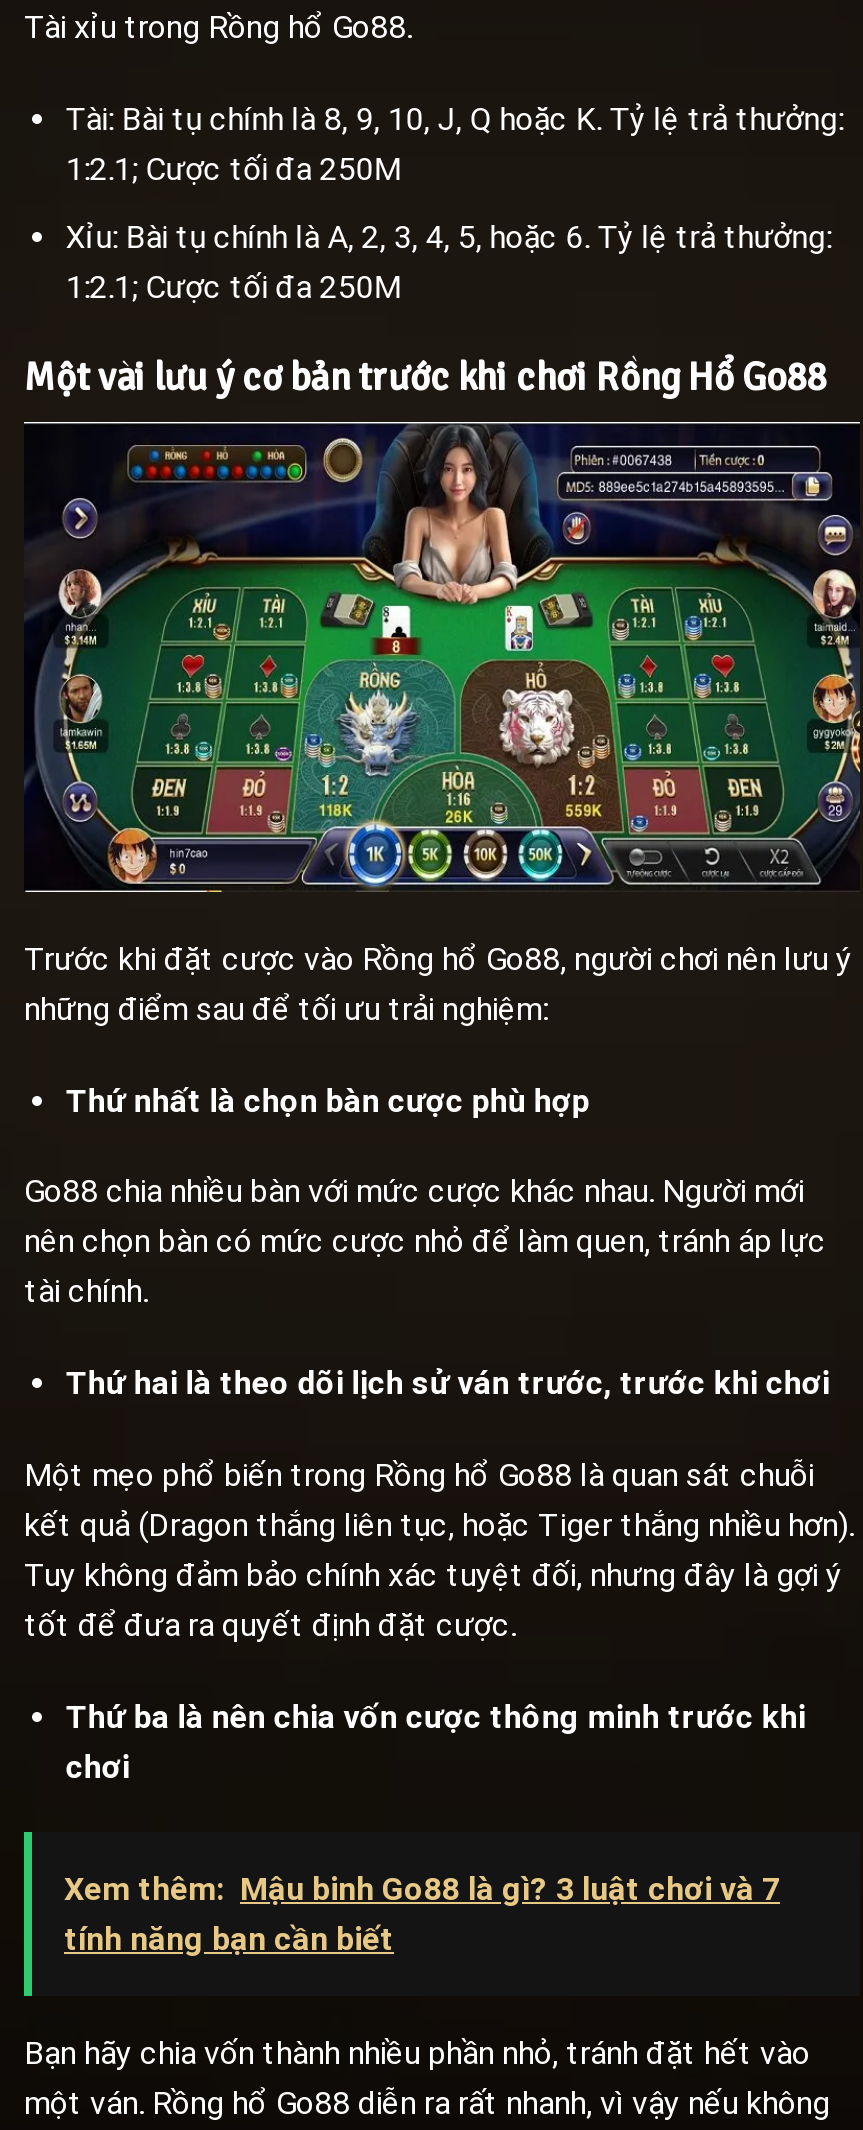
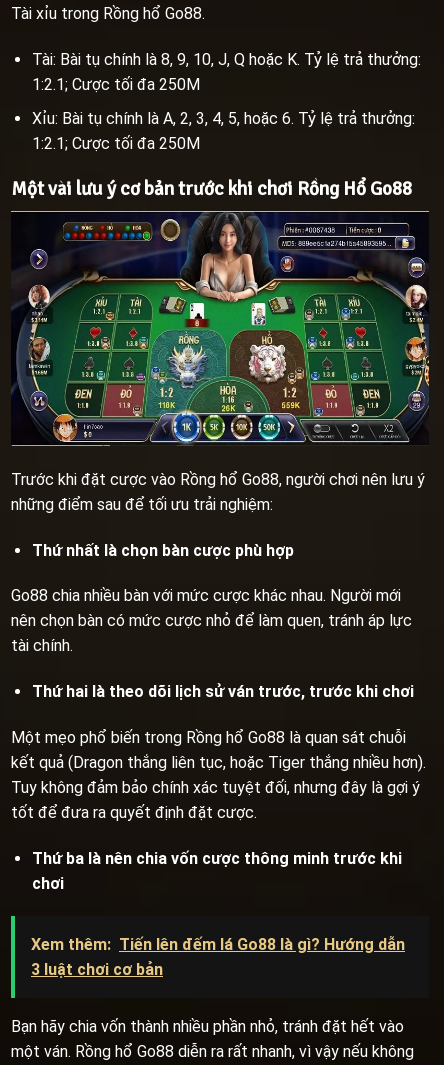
[64,1871,780,1959] Xem thêm: Mậu binh Go88 là gì? 3 luật chơi và 7 | tính năng bạn cần biết -> [31,935,405,979] Xem thêm: Tiến lên đếm lá Go88 là gì? Hướng dẫn | 3 luật chơi cơ bản

